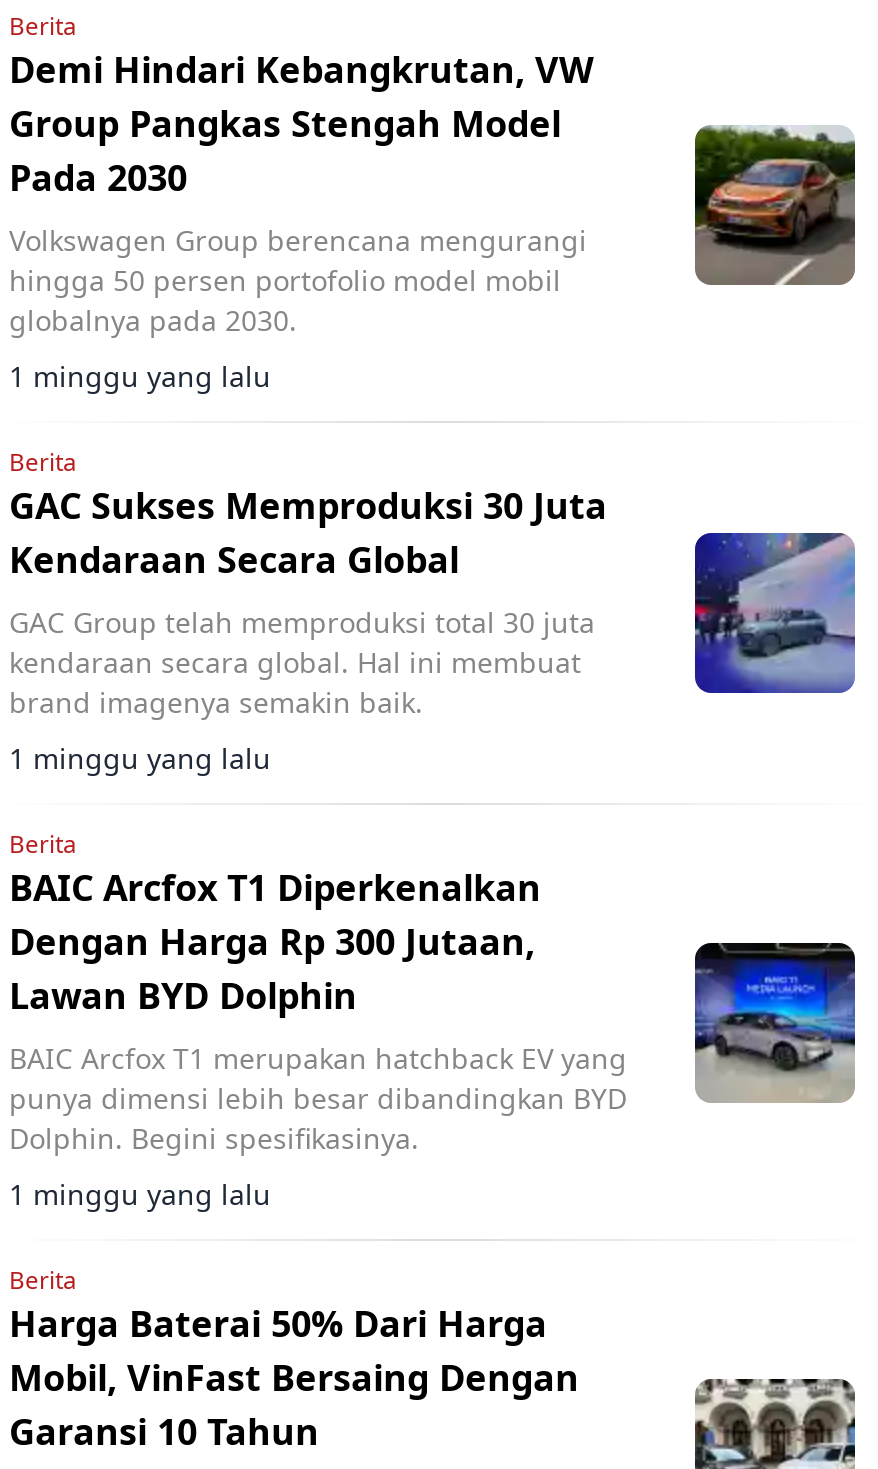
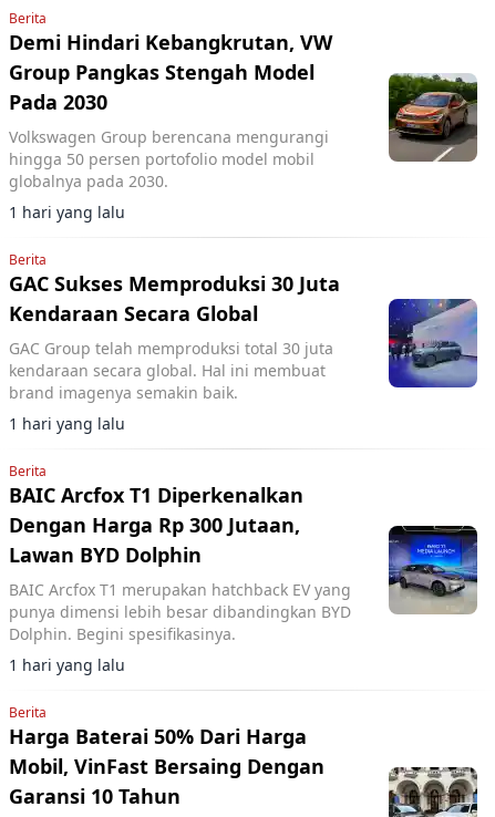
[9,357,271,395] 1 minggu yang lalu -> [9,201,125,223] 1 hari yang lalu
[9,739,271,777] 1 minggu yang lalu -> [9,413,125,434] 1 hari yang lalu
[9,1175,271,1213] 1 minggu yang lalu -> [9,654,125,675] 1 hari yang lalu

